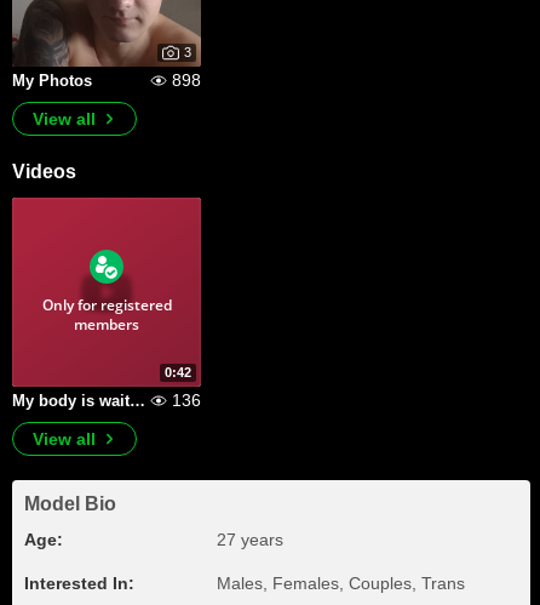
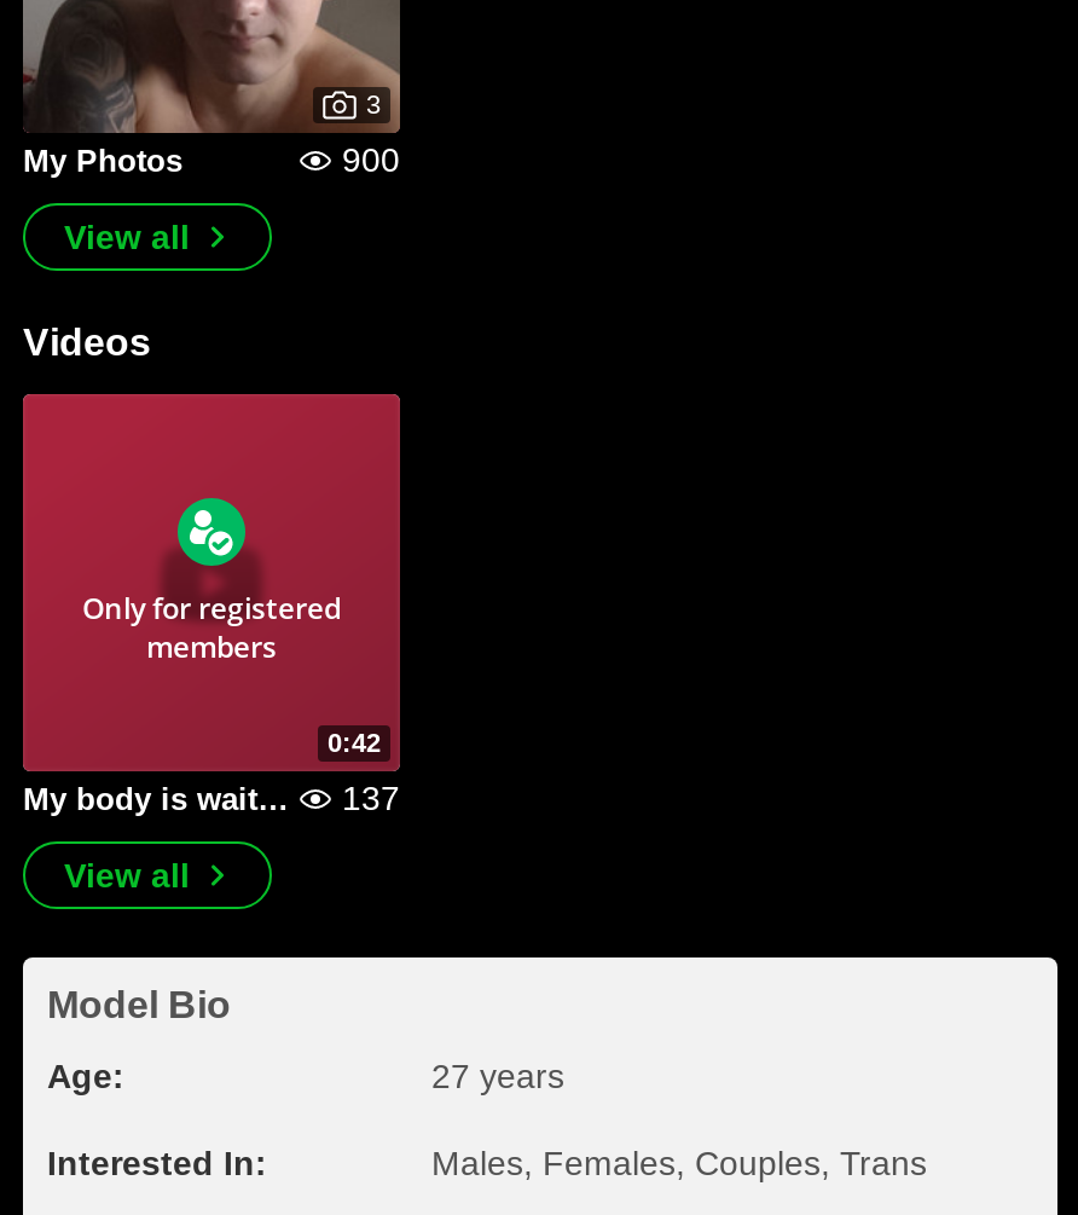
[172,70,201,90] 898 -> [342,140,400,179] 900
[172,390,201,410] 136 -> [342,779,400,817] 137

